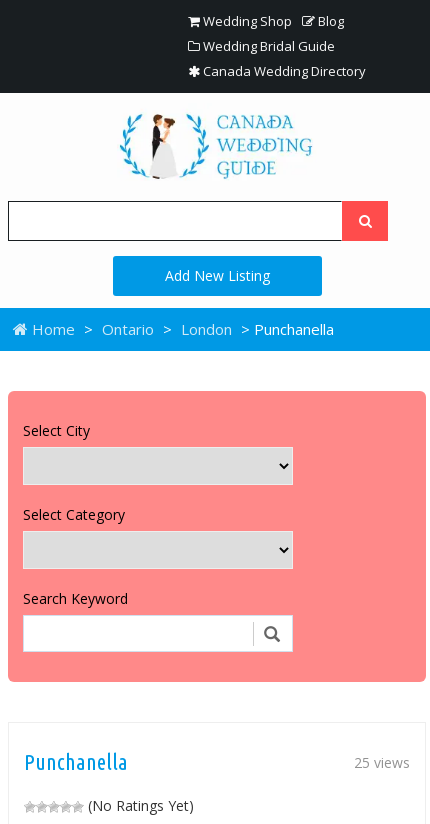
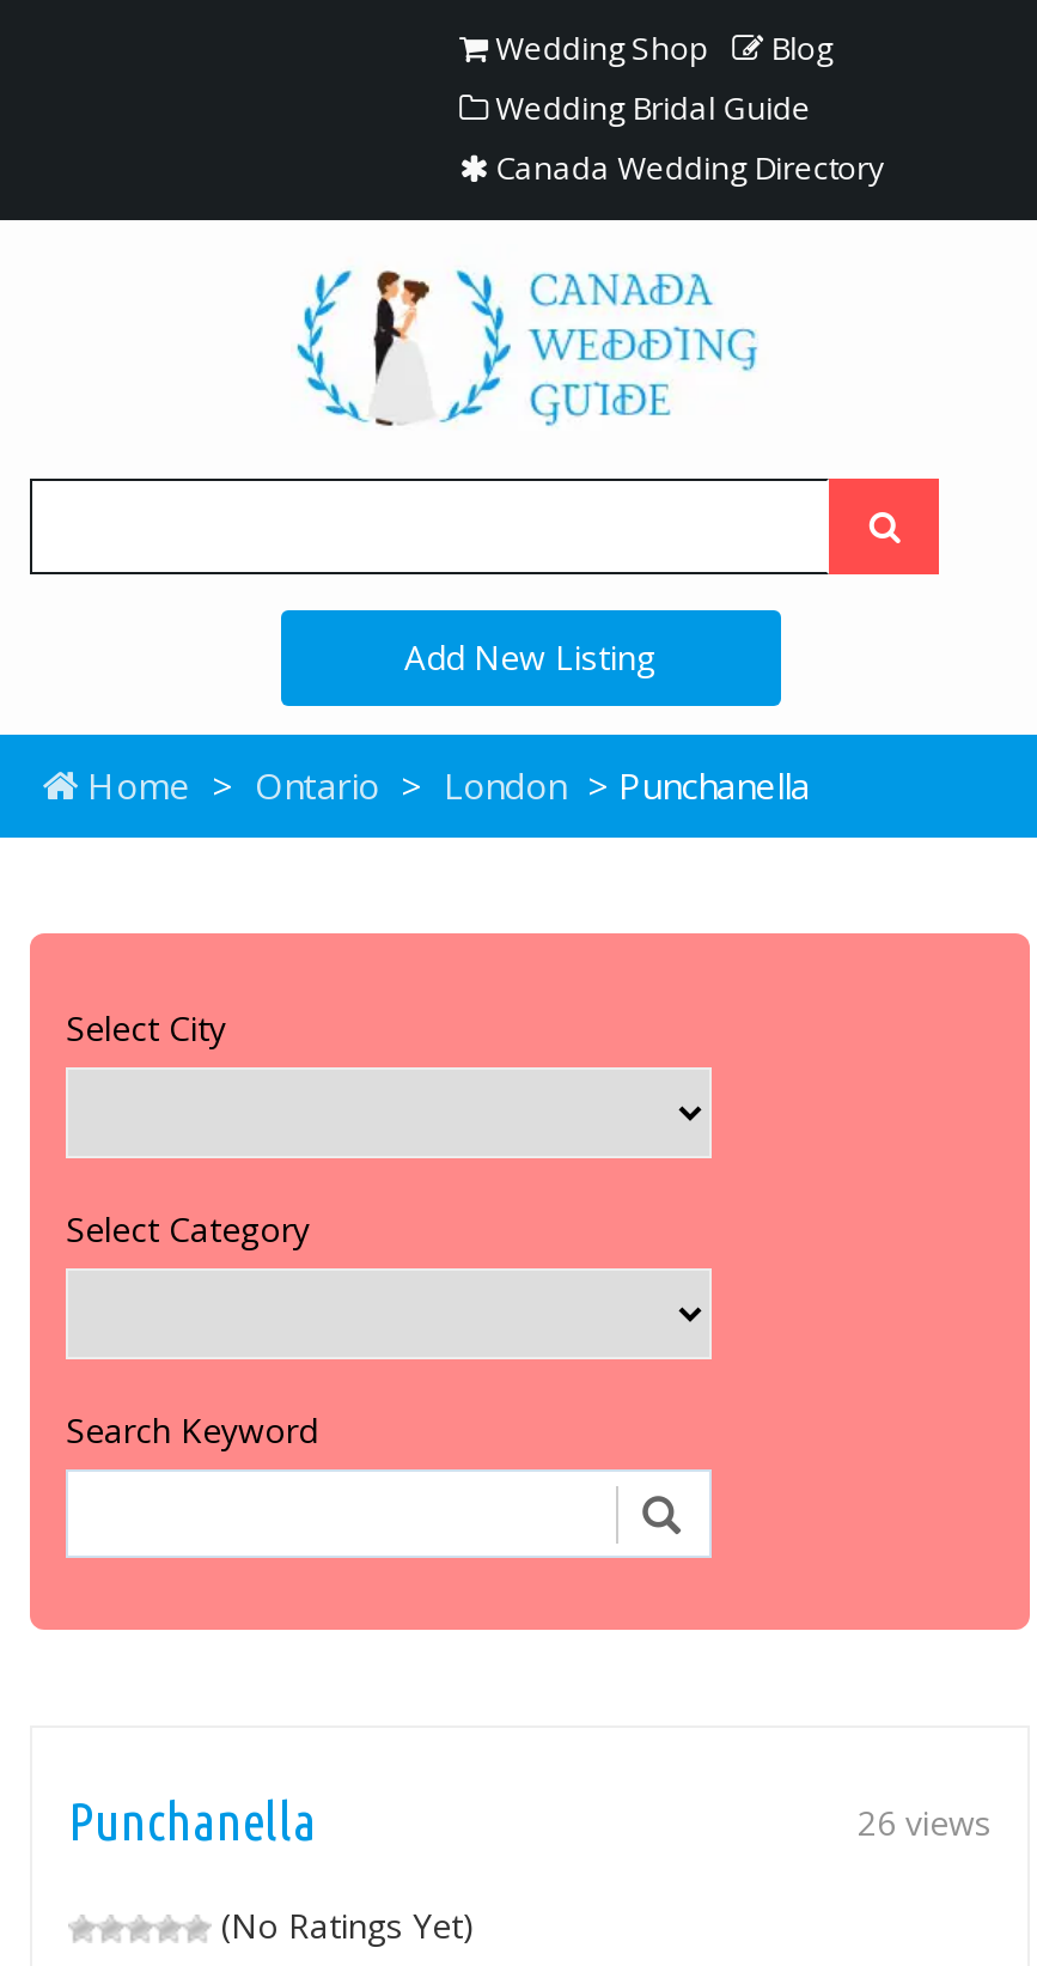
[354,753,410,772] 25 views -> [858,1799,992,1845] 26 views

